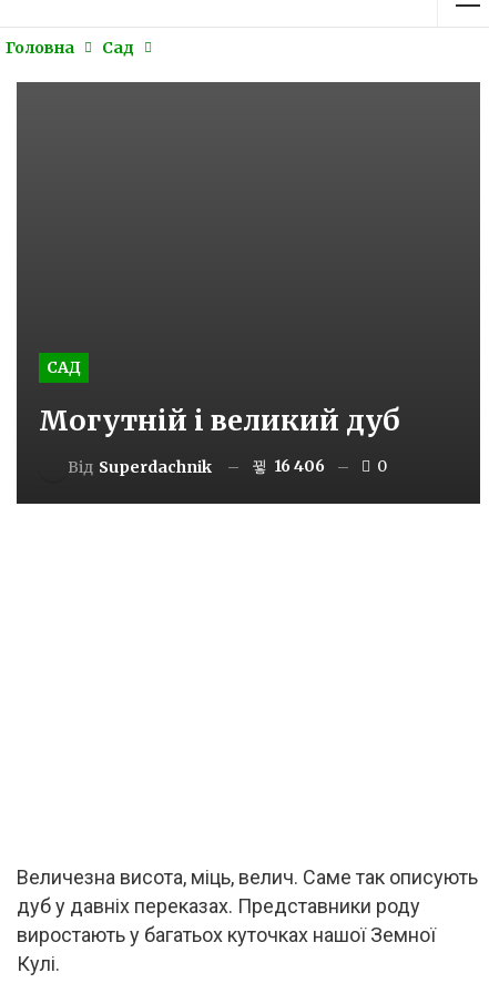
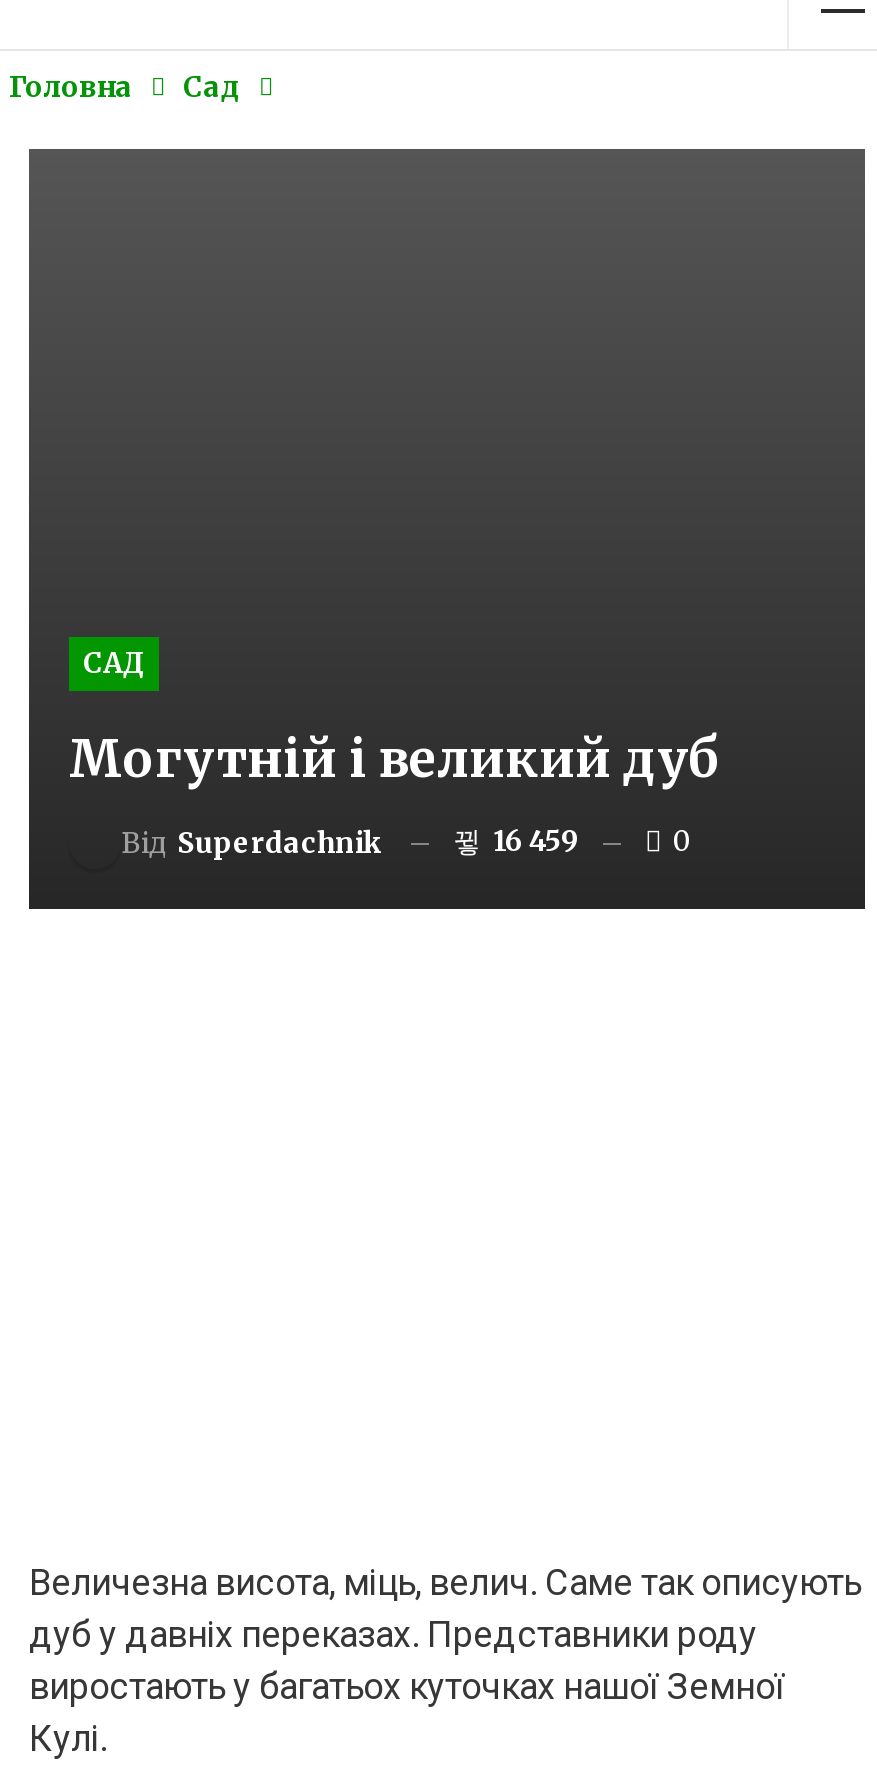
[271,456,325,476] 16 406 -> [487,823,579,859] 16 459

